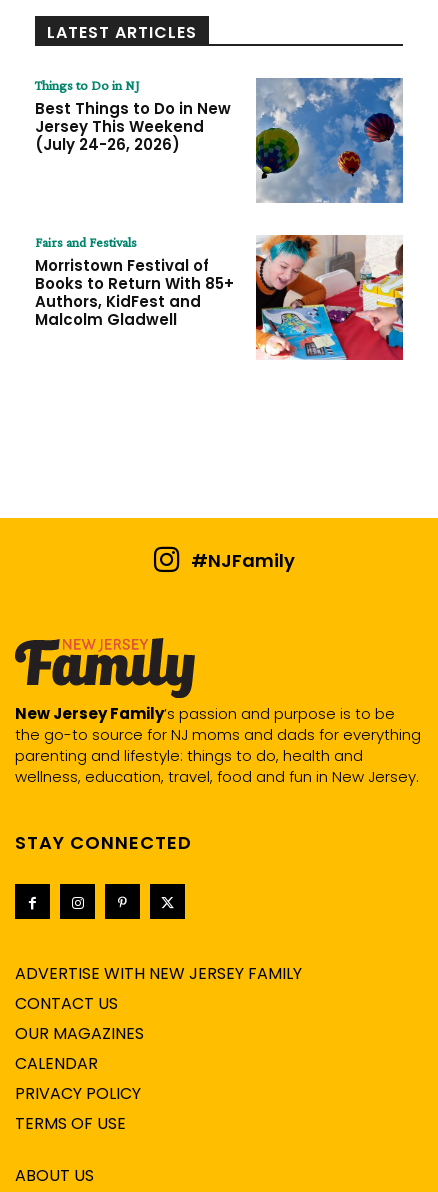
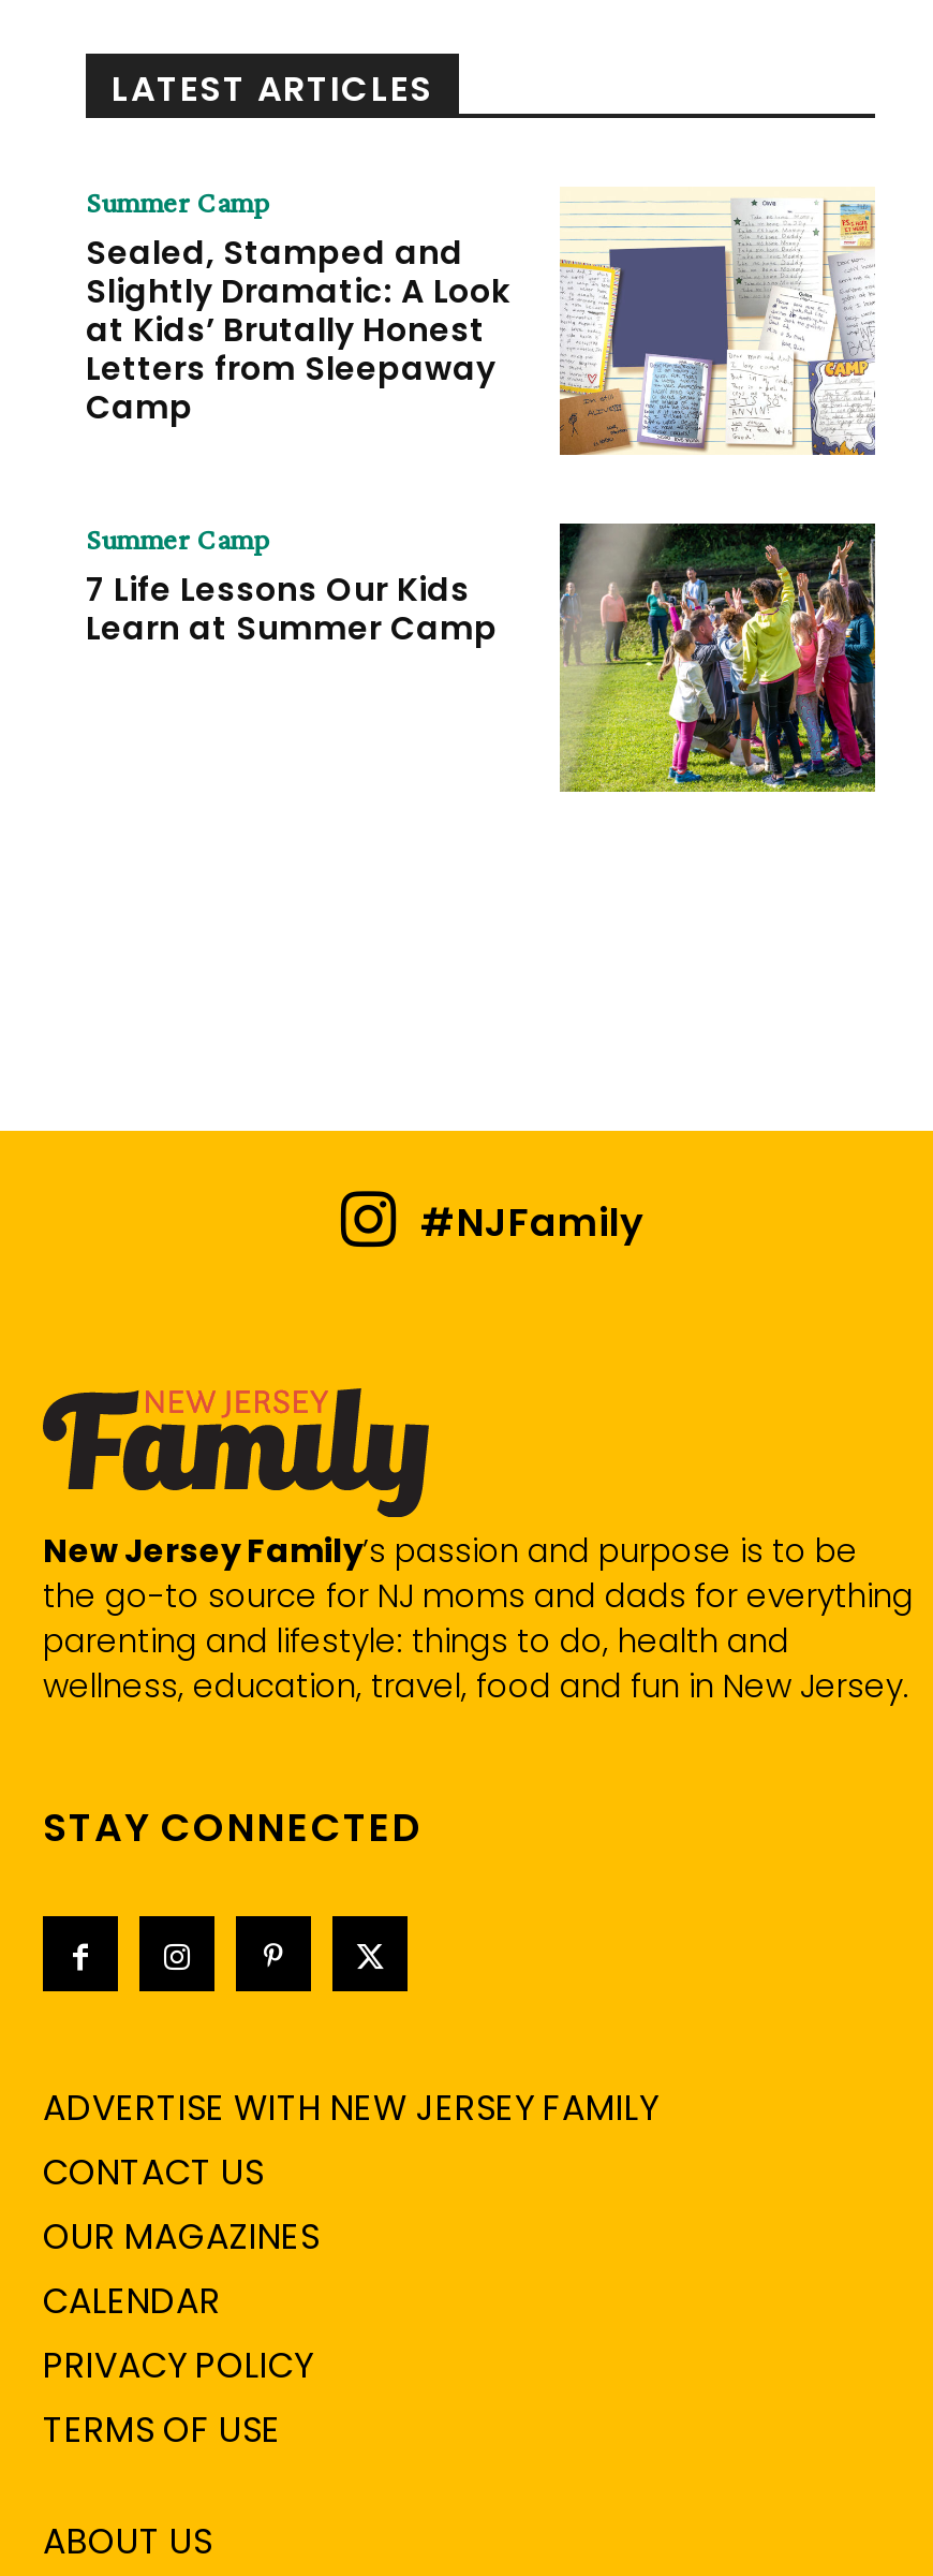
[35,77,404,204] [image] | Things to Do in NJ | Best Things to Do in New | Jersey This Weekend | (July 24-26, 2026) -> [86,185,875,457] [image] | Summer Camp | Sealed, Stamped and | Slightly Dramatic: A Look | at Kids’ Brutally Honest | Letters from Sleepaway | Camp
[35,234,404,361] [image] | Fairs and Festivals | Morristown Festival of | Books to Return With 85+ | Authors, KidFest and | Malcolm Gladwell -> [86,521,877,794] [image] | Summer Camp | 7 Life Lessons Our Kids | Learn at Summer Camp

